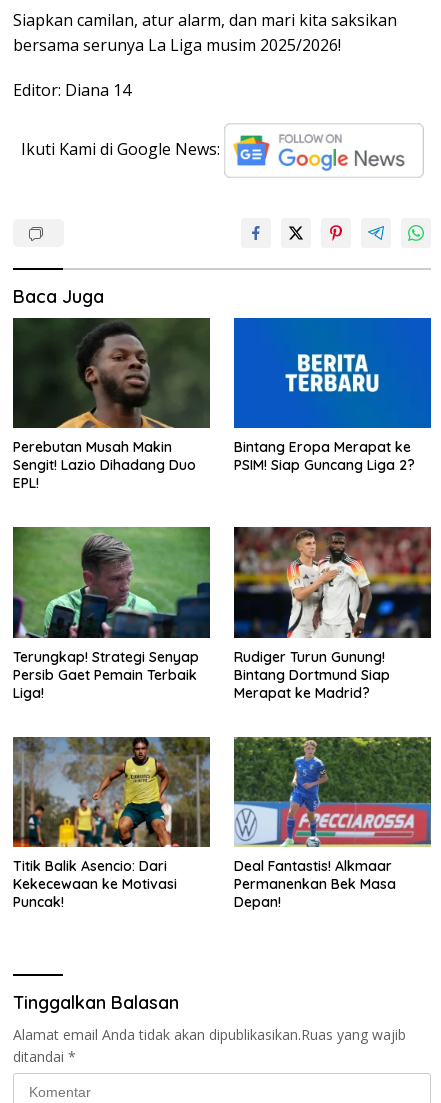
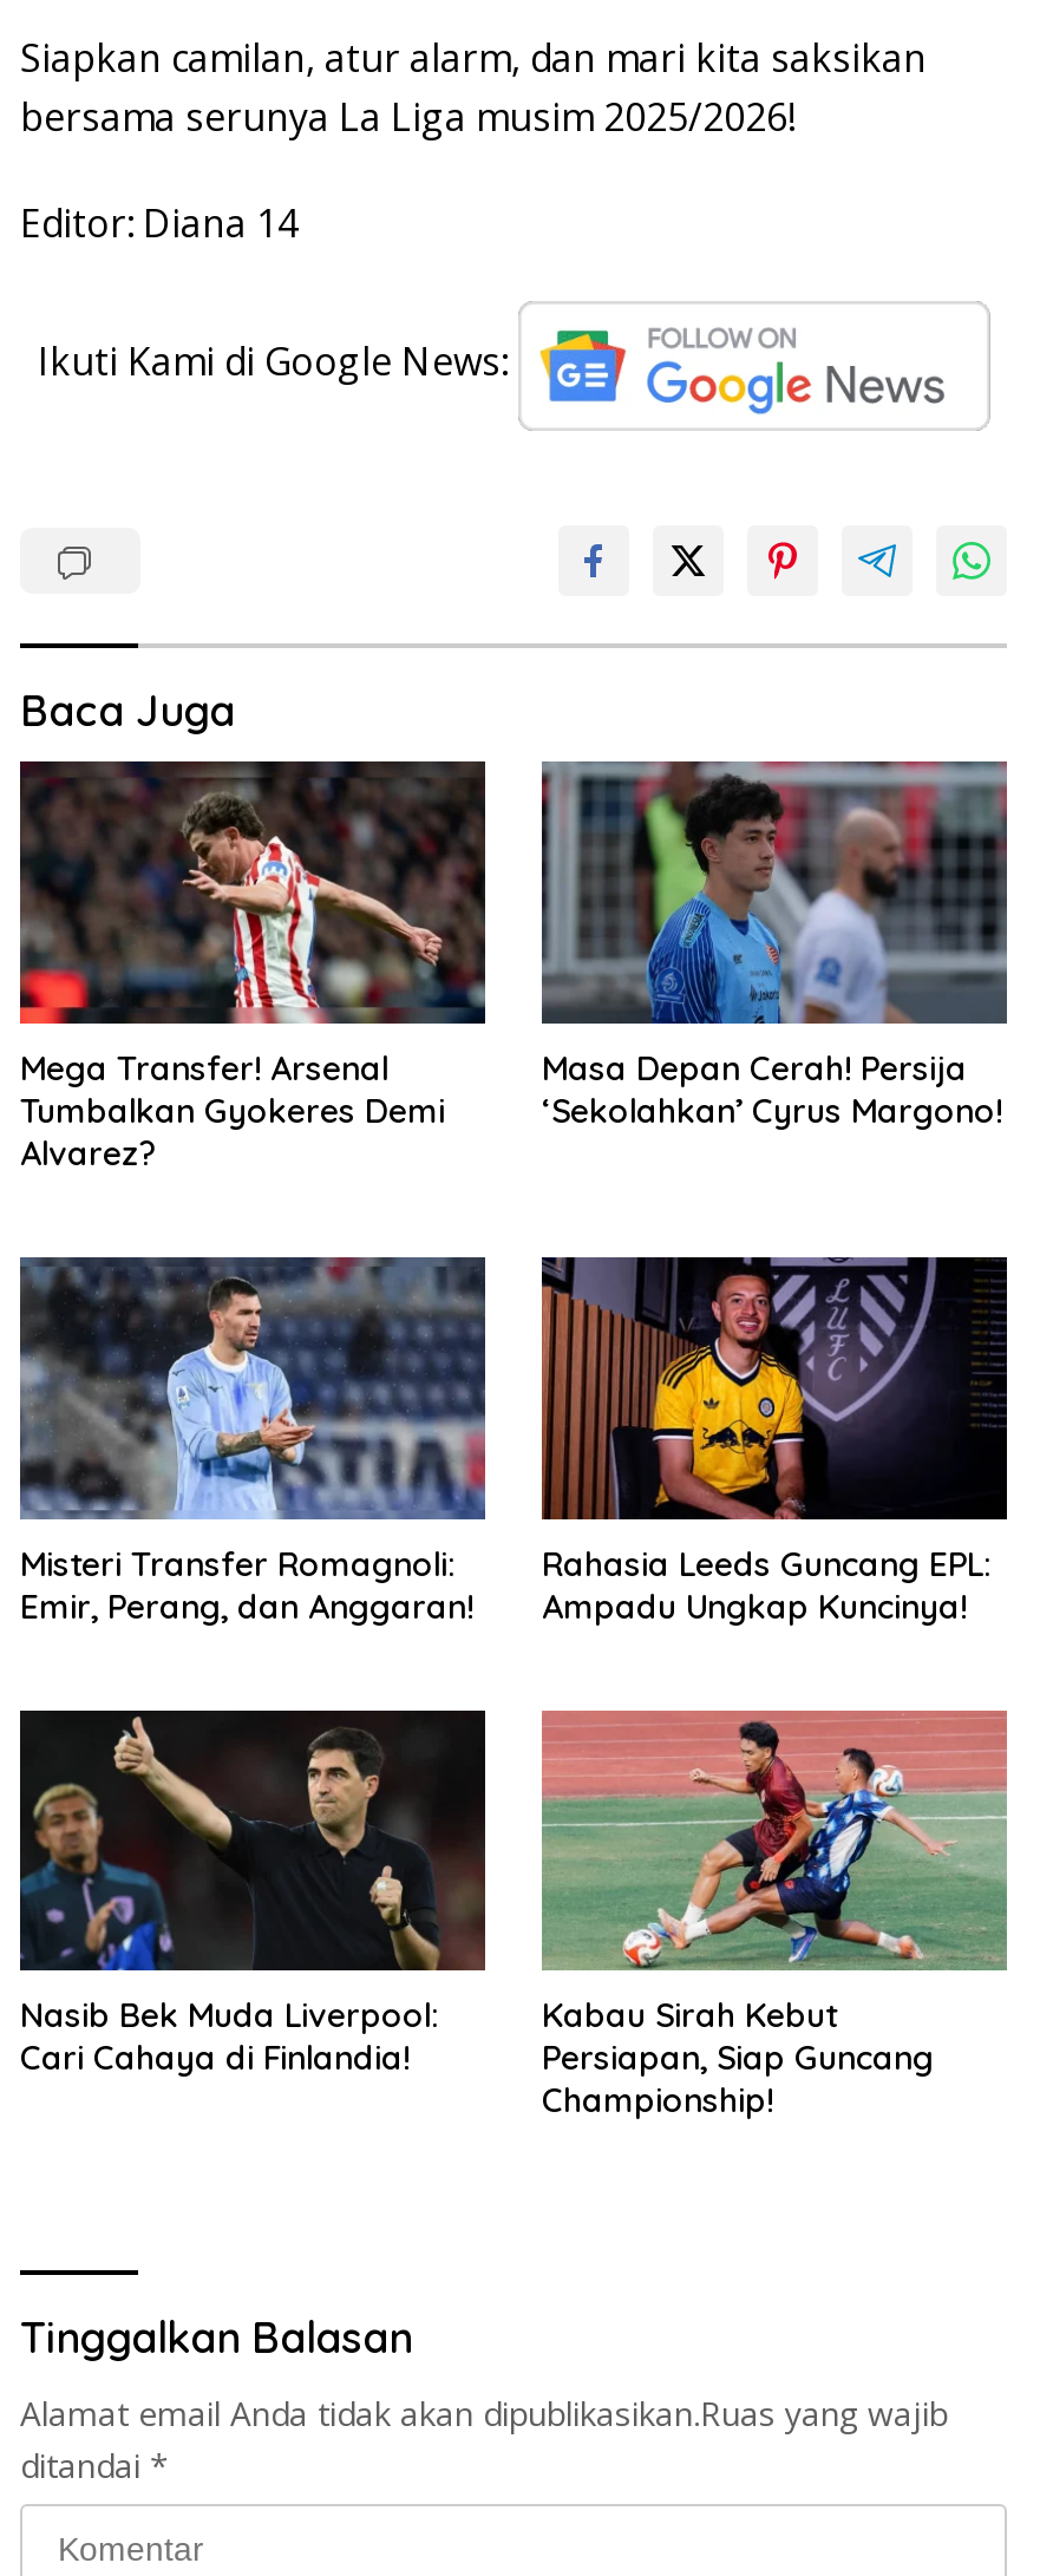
[13,318,210,492] [image] | Perebutan Musah Makin | Sengit! Lazio Dihadang Duo | EPL! -> [20,760,485,1173] [image] | Mega Transfer! Arsenal | Tumbalkan Gyokeres Demi | Alvarez?
[233,317,432,474] [image] | Bintang Eropa Merapat ke | PSIM! Siap Guncang Liga 2? -> [539,758,1009,1131] [image] | Masa Depan Cerah! Persija | ‘Sekolahkan’ Cyrus Margono!
[13,526,211,702] [image] | Terungkap! Strategi Senyap | Persib Gaet Pemain Terbaik | Liga! -> [20,1254,488,1626] [image] | Misteri Transfer Romagnoli: | Emir, Perang, dan Anggaran!
[233,526,432,702] [image] | Rudiger Turun Gunung! | Bintang Dortmund Siap | Merapat ke Madrid? -> [539,1254,1009,1626] [image] | Rahasia Leeds Guncang EPL: | Ampadu Ungkap Kuncinya!
[13,736,211,911] [image] | Titik Balik Asencio: Dari | Kekecewaan ke Motivasi | Puncak! -> [20,1707,488,2079] [image] | Nasib Bek Muda Liverpool: | Cari Cahaya di Finlandia!
[233,736,432,911] [image] | Deal Fantastis! Alkmaar | Permanenkan Bek Masa | Depan! -> [539,1709,1009,2122] [image] | Kabau Sirah Kebut | Persiapan, Siap Guncang | Championship!

